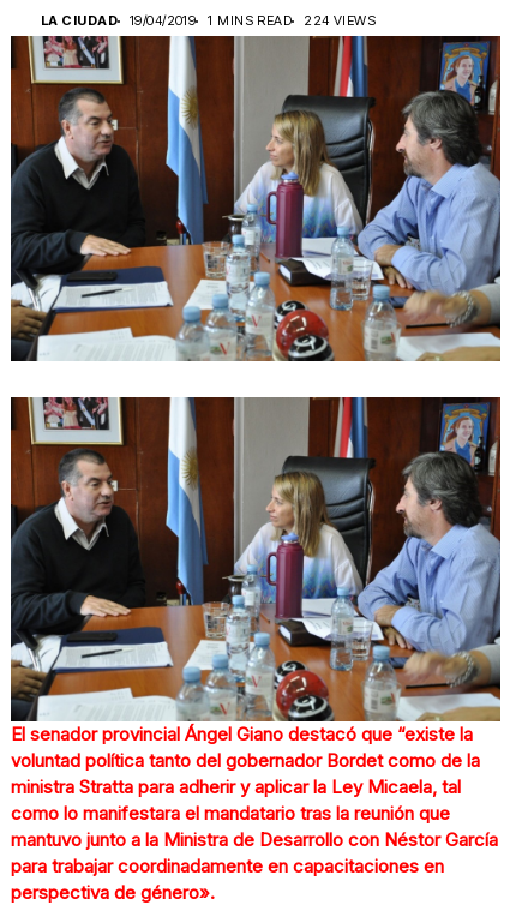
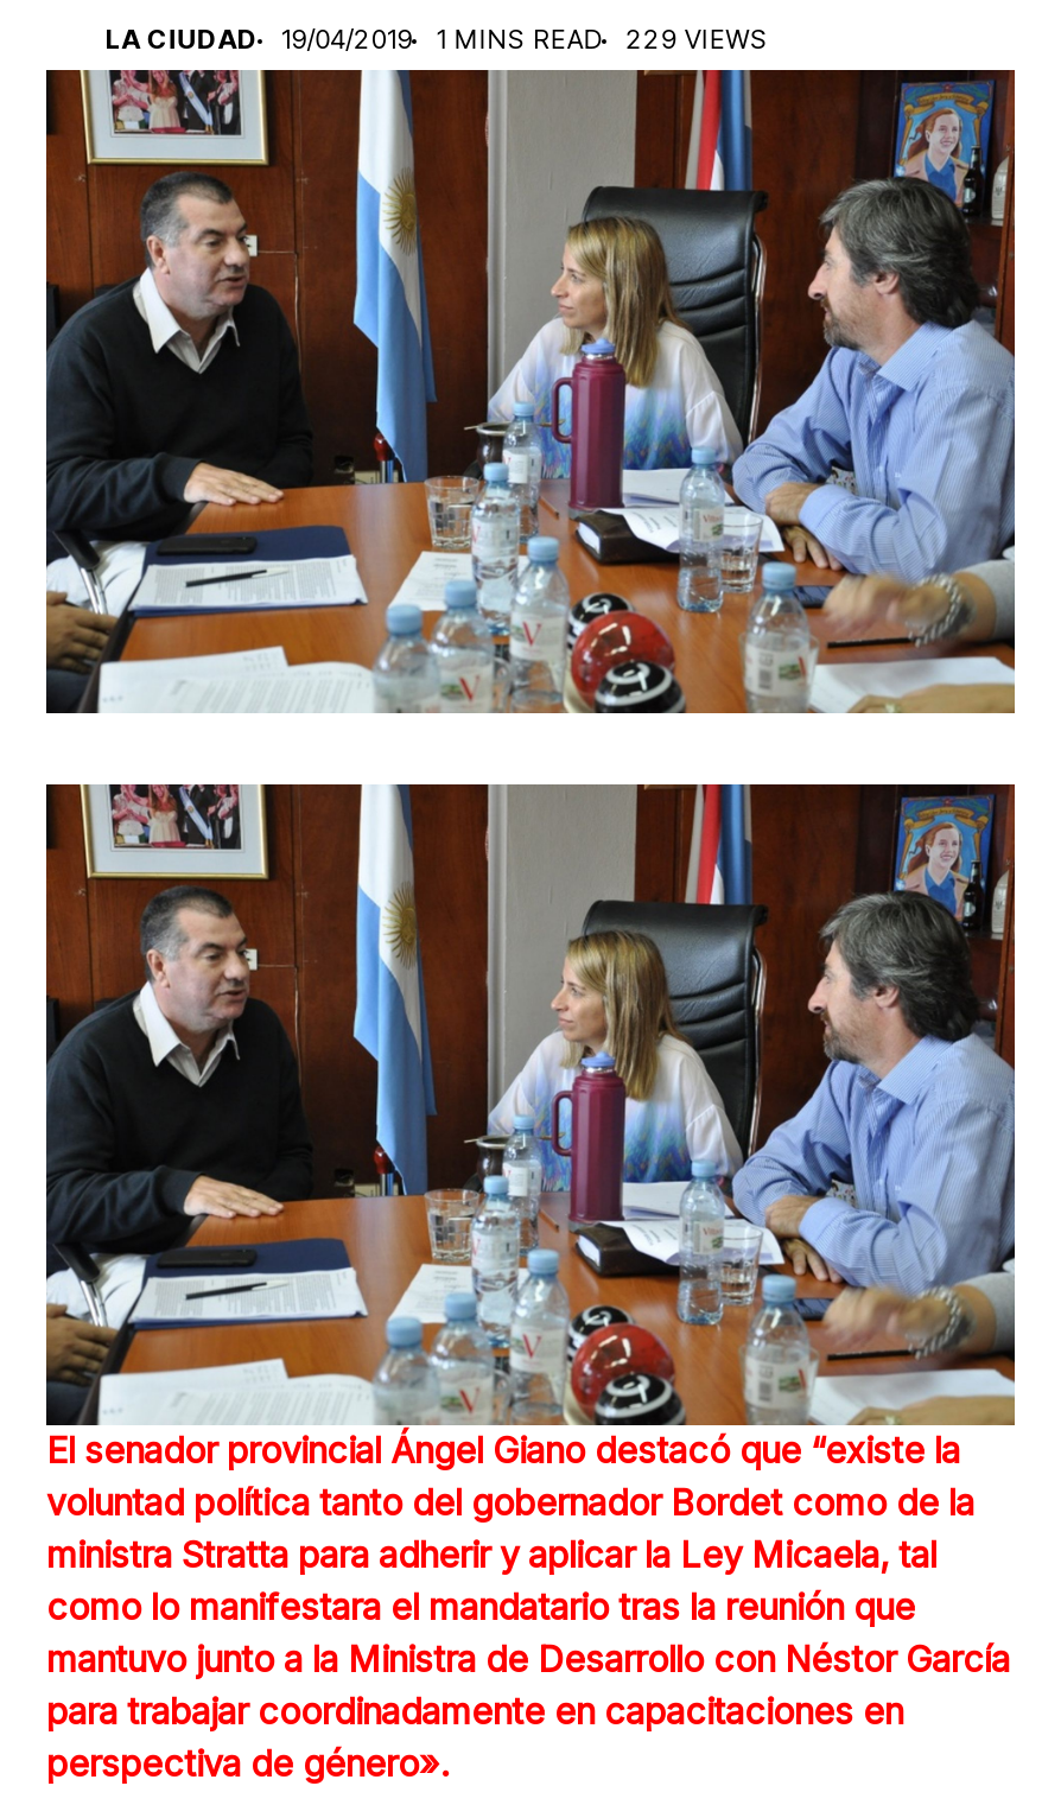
[41,12,376,29] LA CIUDAD 19/04/2019 1 MINS READ 224 VIEWS -> [106,23,768,56] LA CIUDAD 19/04/2019 1 MINS READ 229 VIEWS

